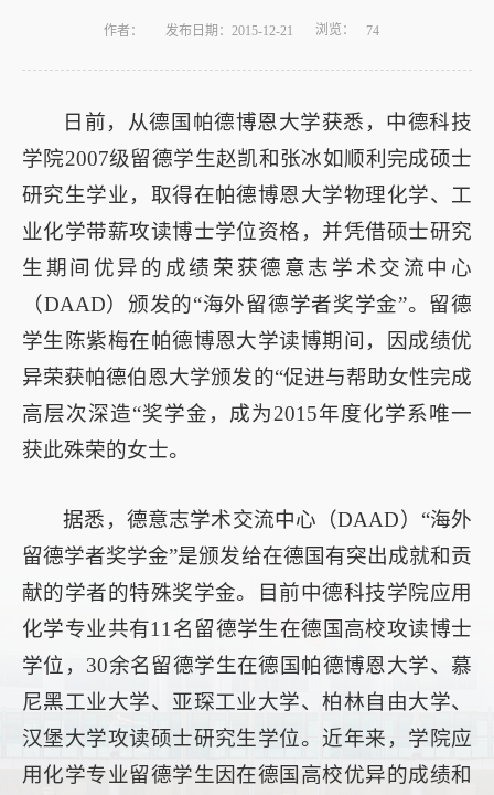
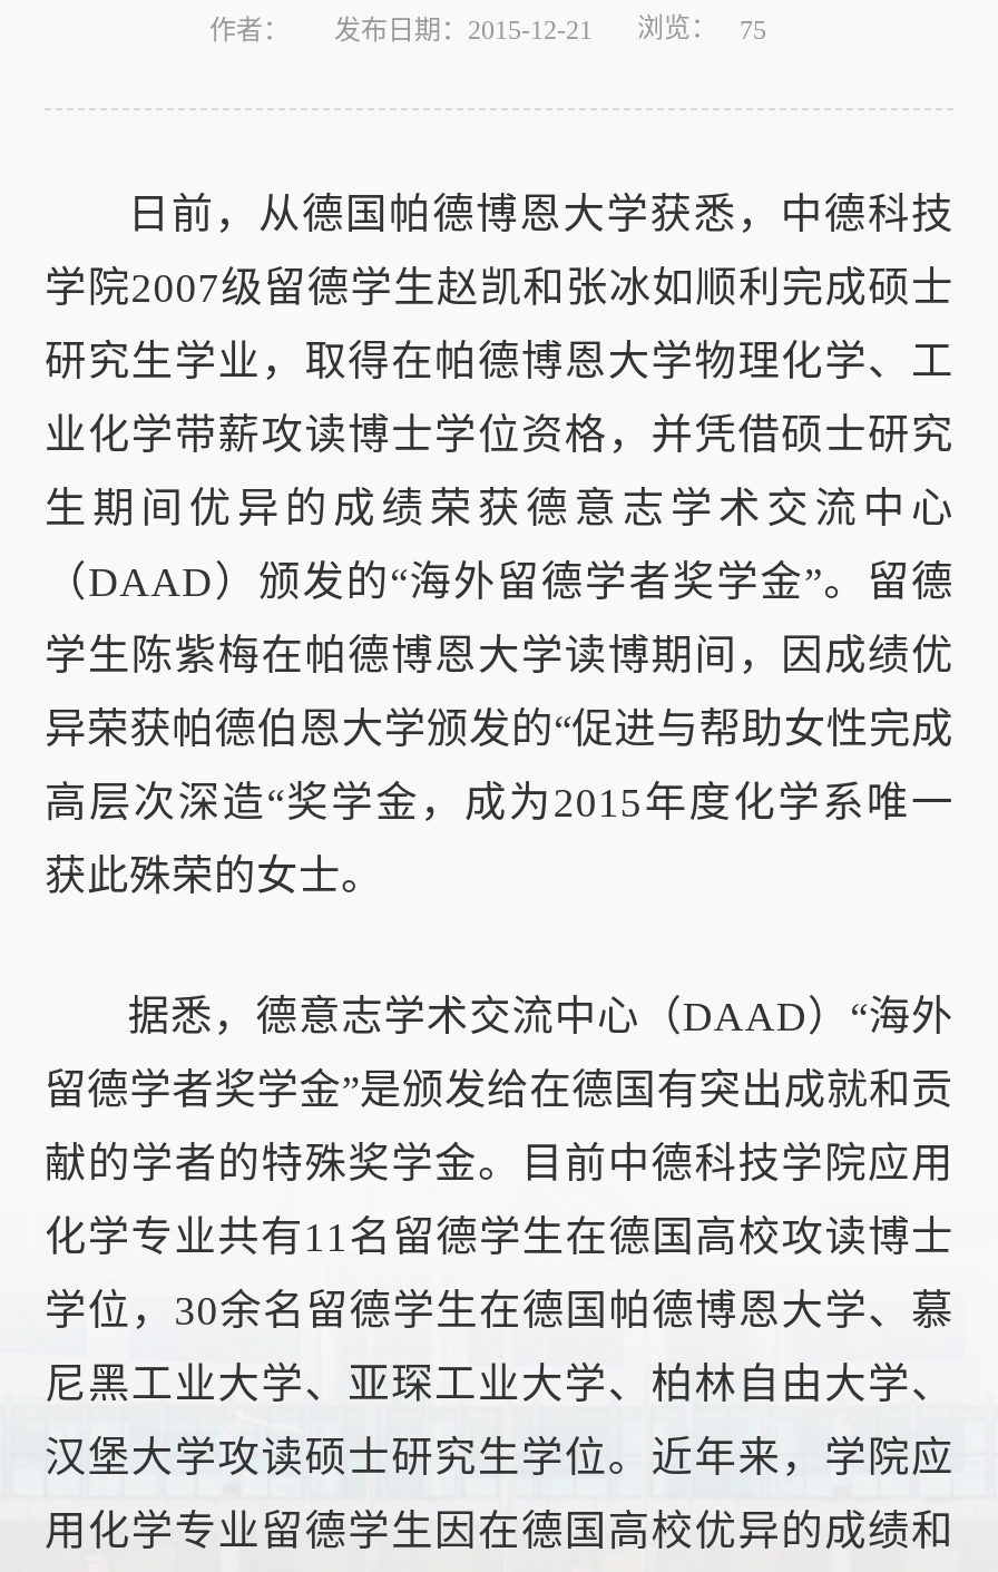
[104,22,379,39] 作者： 发布日期：2015-12-21 浏览： 74 -> [209,12,766,46] 作者： 发布日期：2015-12-21 浏览： 75

